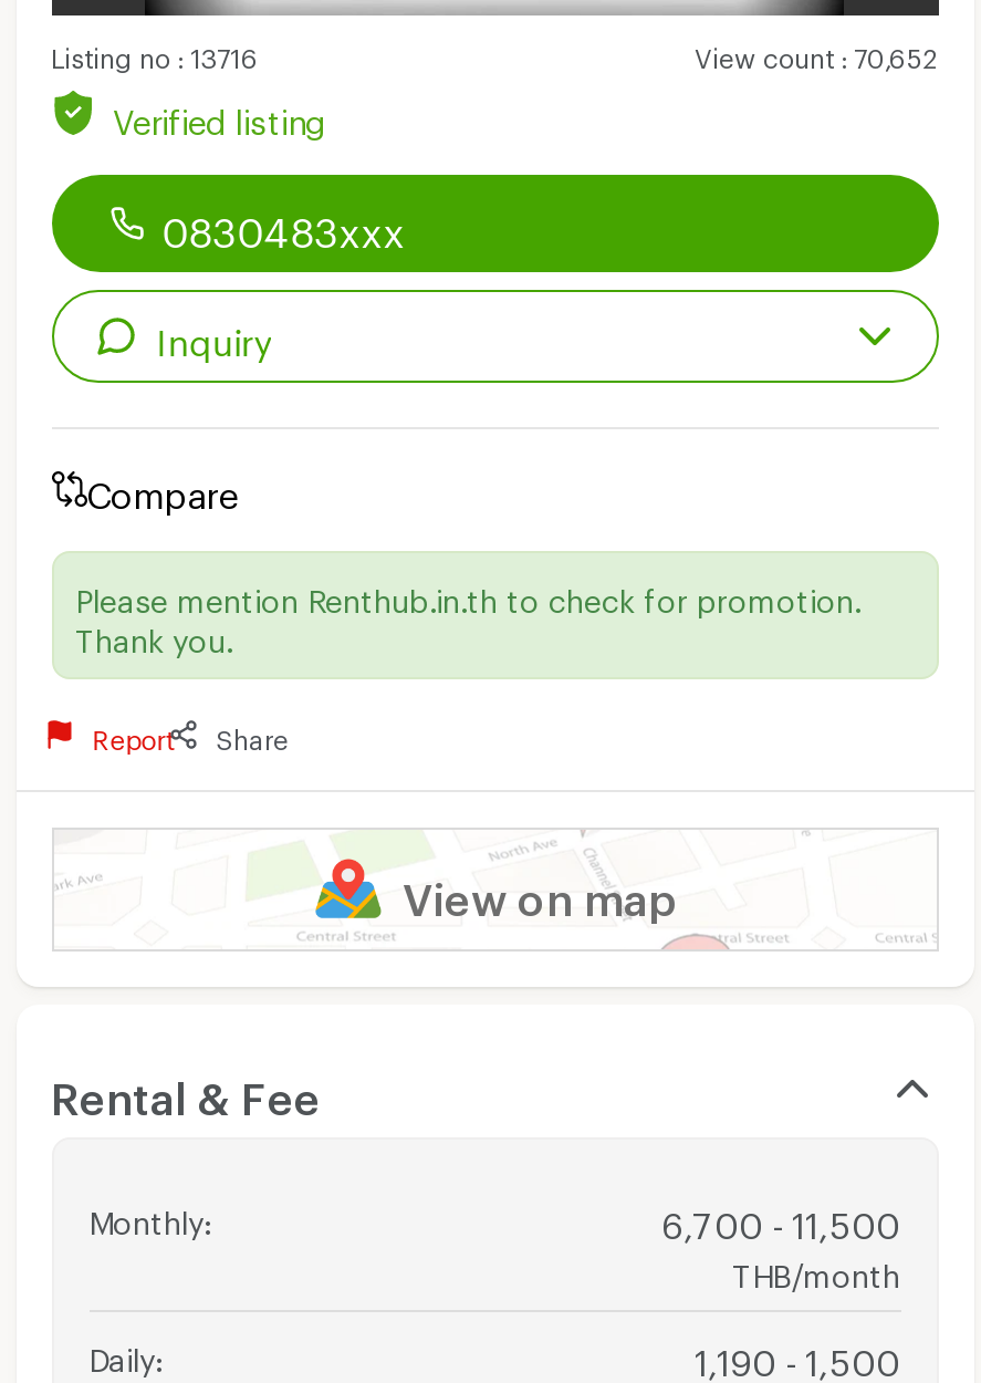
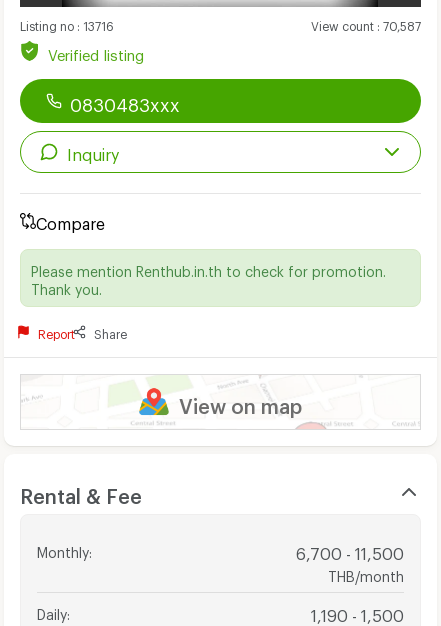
[695,41,938,63] View count: 70,652 -> [310,18,420,28] View count: 70,587

